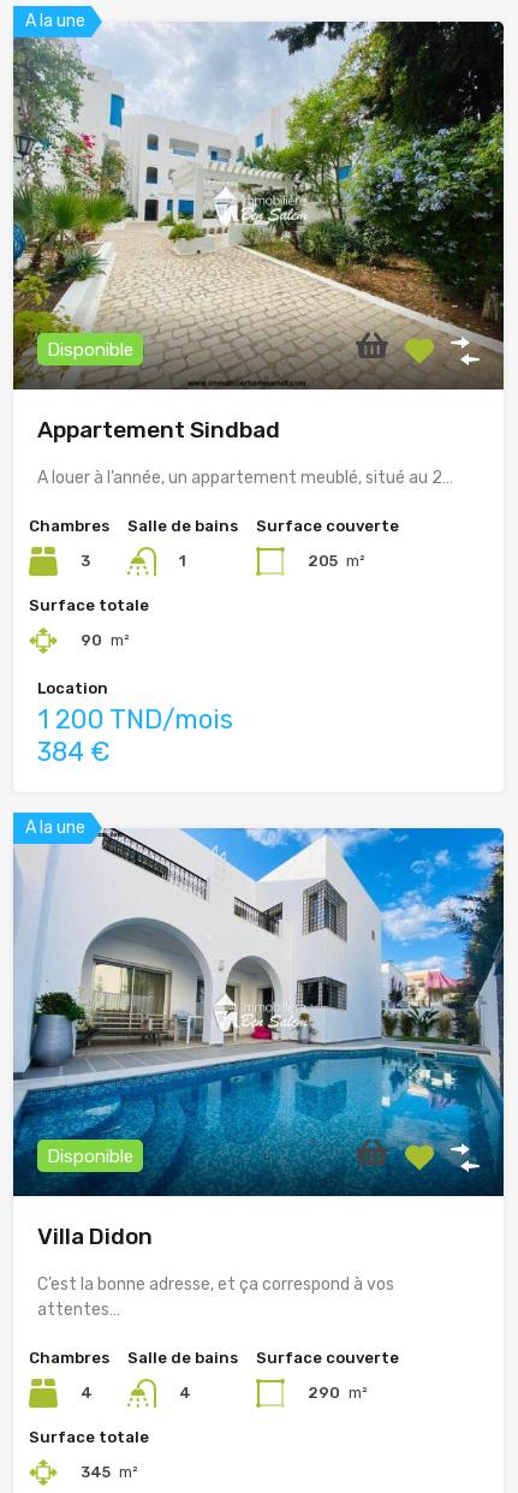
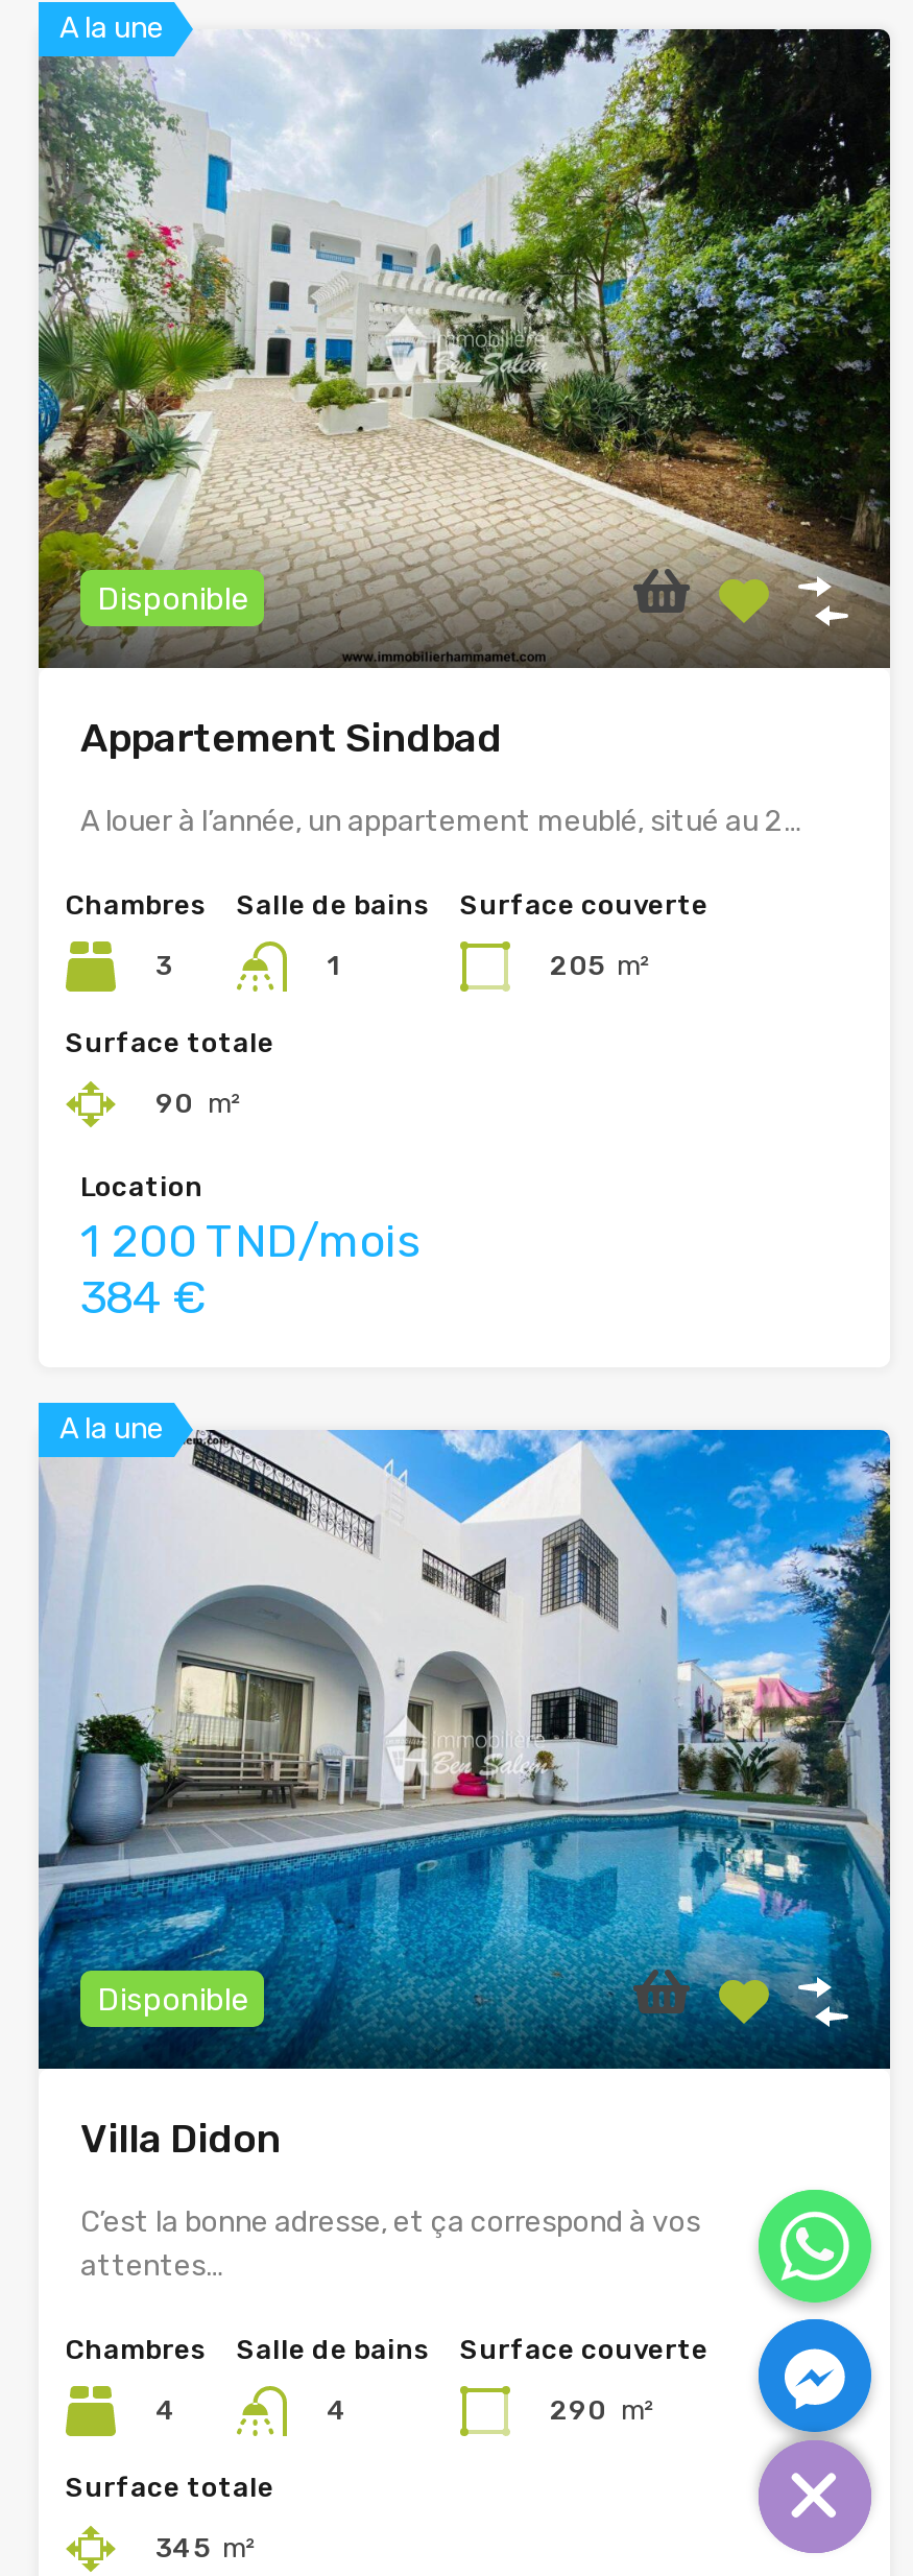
none -> [756,2188,873,2555] [image]

